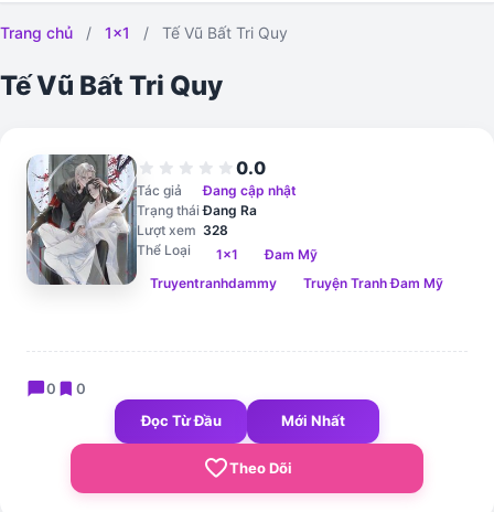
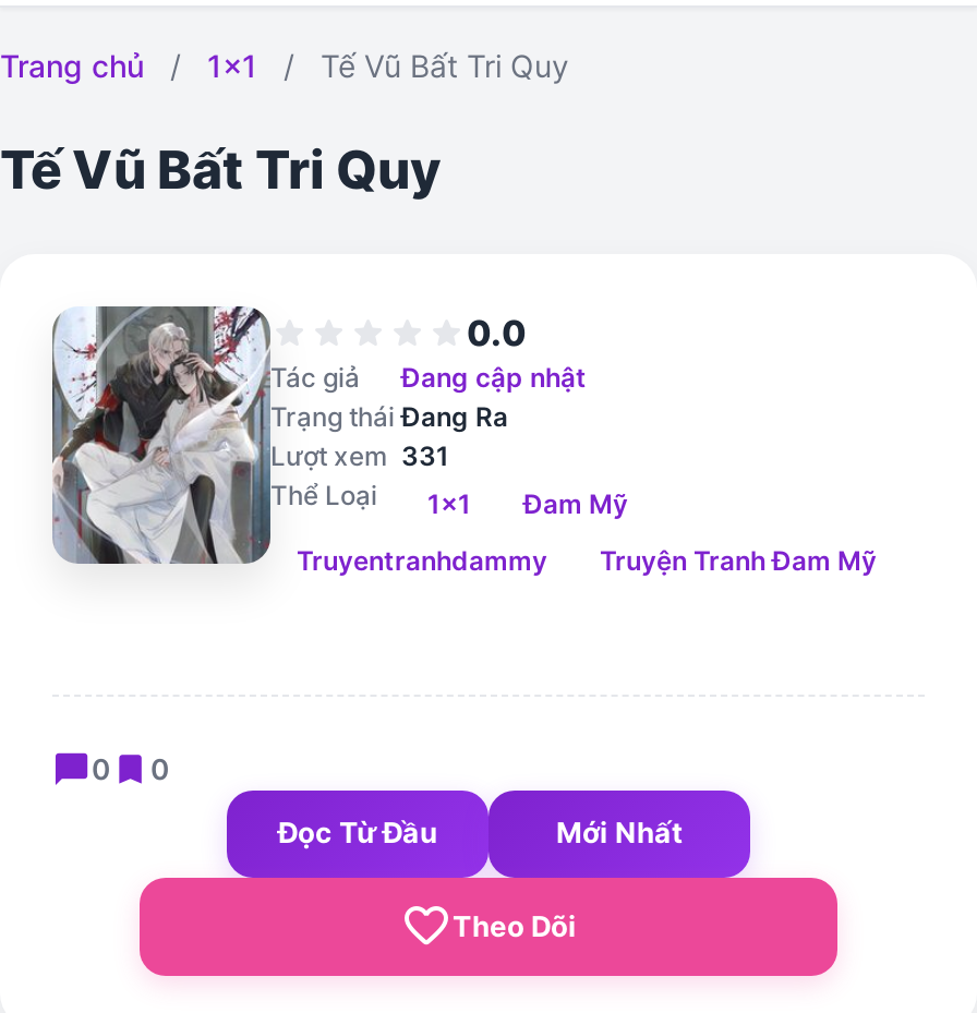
[137,222,228,238] Lượt xem 328 -> [270,439,449,472] Lượt xem 331

